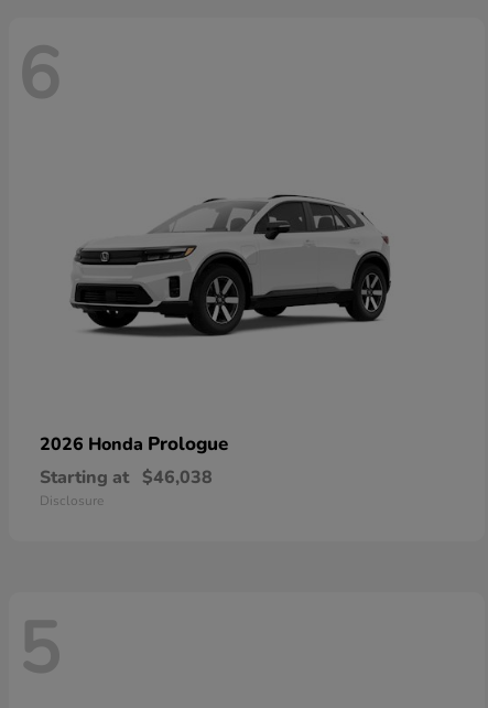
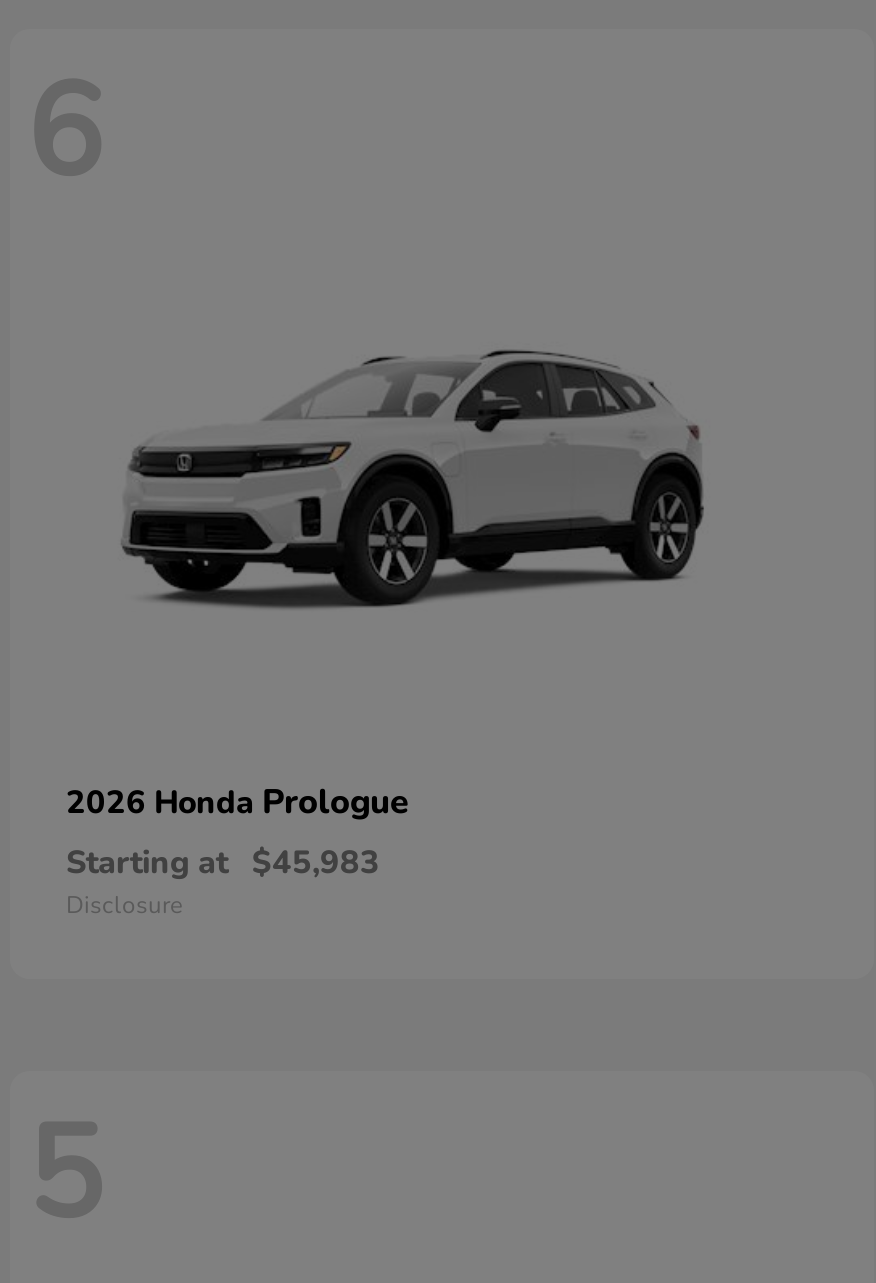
[40,465,213,489] Starting at $46,038 -> [66,840,380,884] Starting at $45,983

